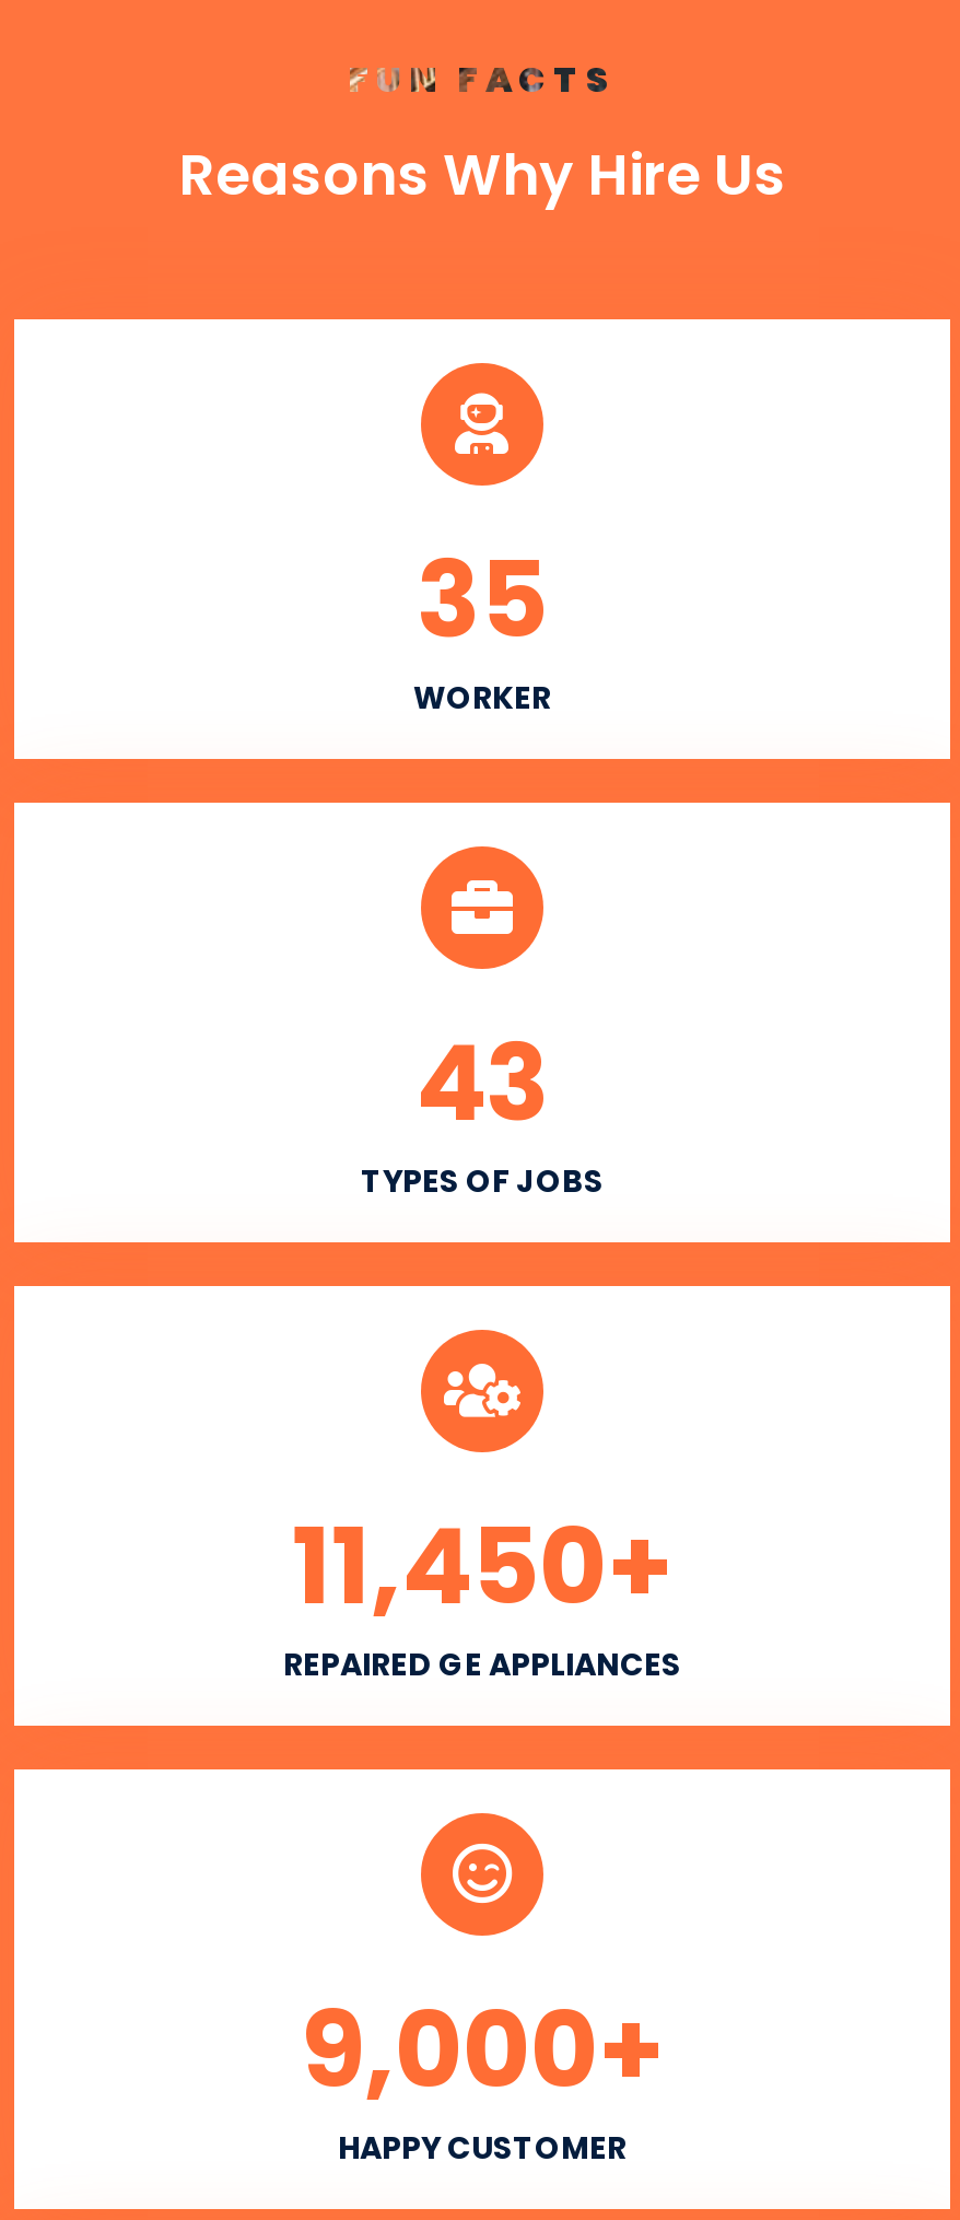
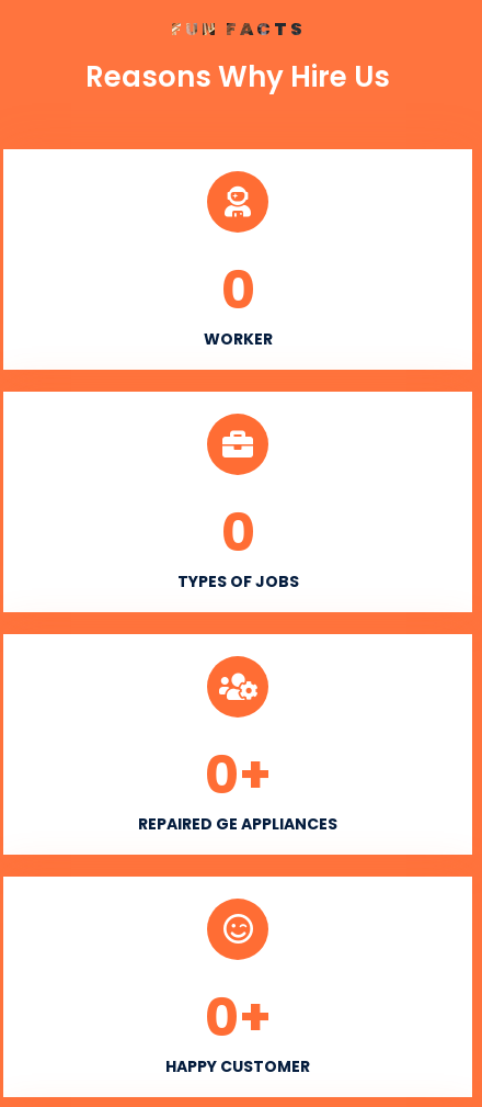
[417,527,548,673] 35 -> [221,253,255,327] 0
[415,1010,549,1157] 43 -> [221,496,255,569] 0
[292,1493,672,1640] 11,450+ -> [204,738,271,812] 0+
[301,1977,664,2123] 9,000+ -> [204,981,271,1054] 0+

